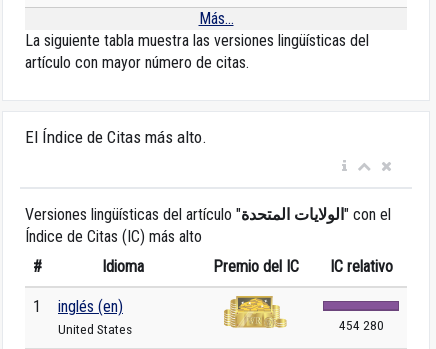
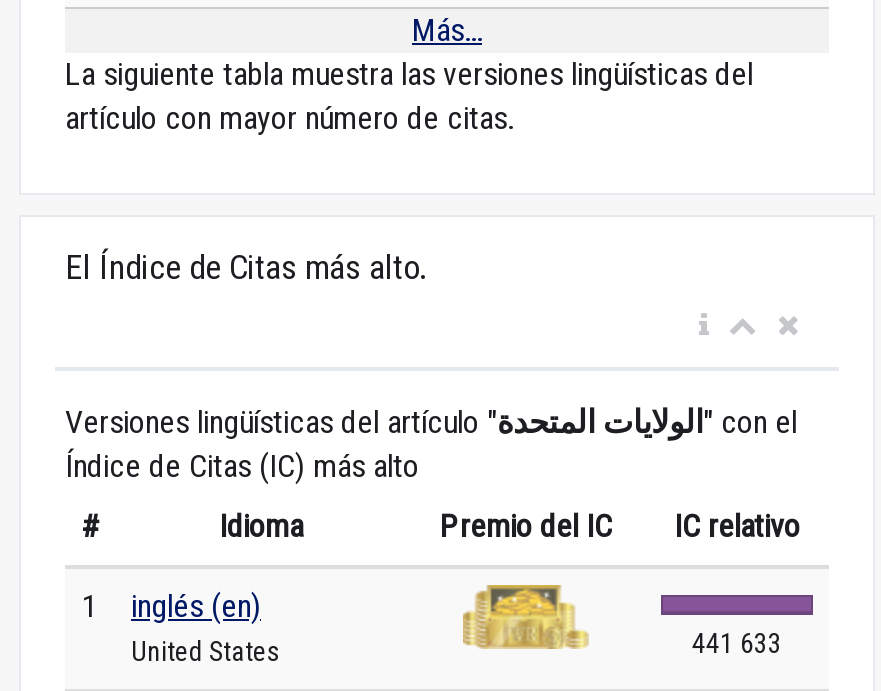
[338,317,383,333] 454 280 -> [692,627,782,659] 441 633

